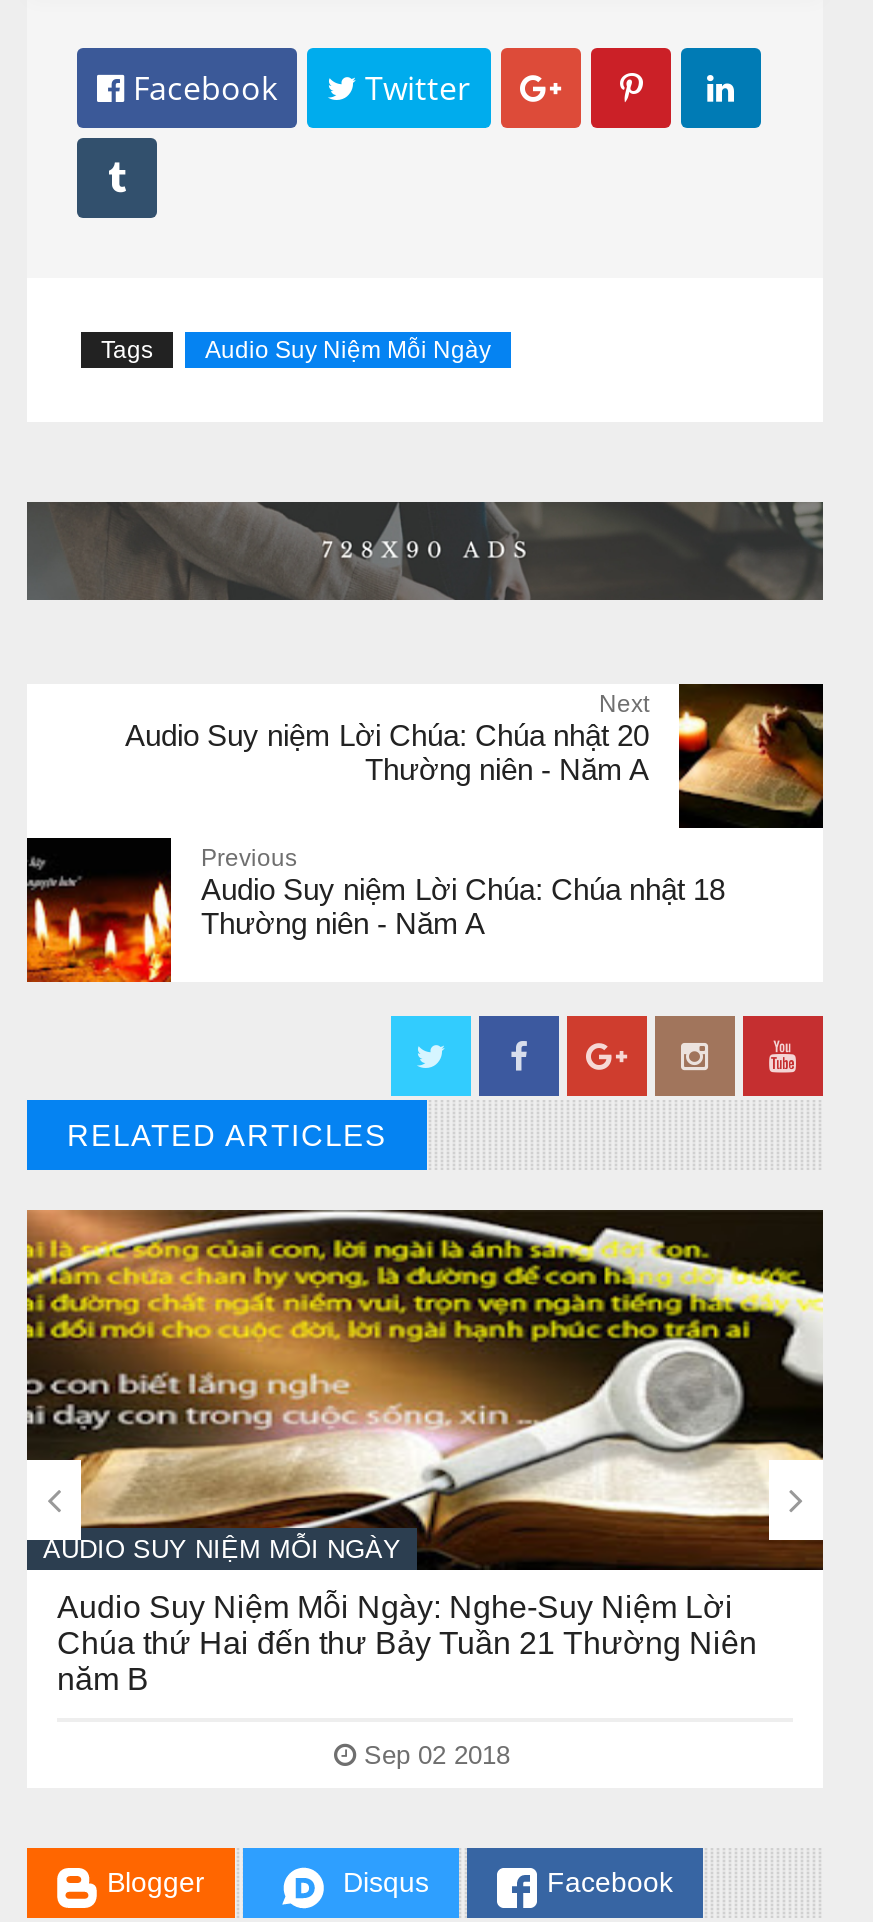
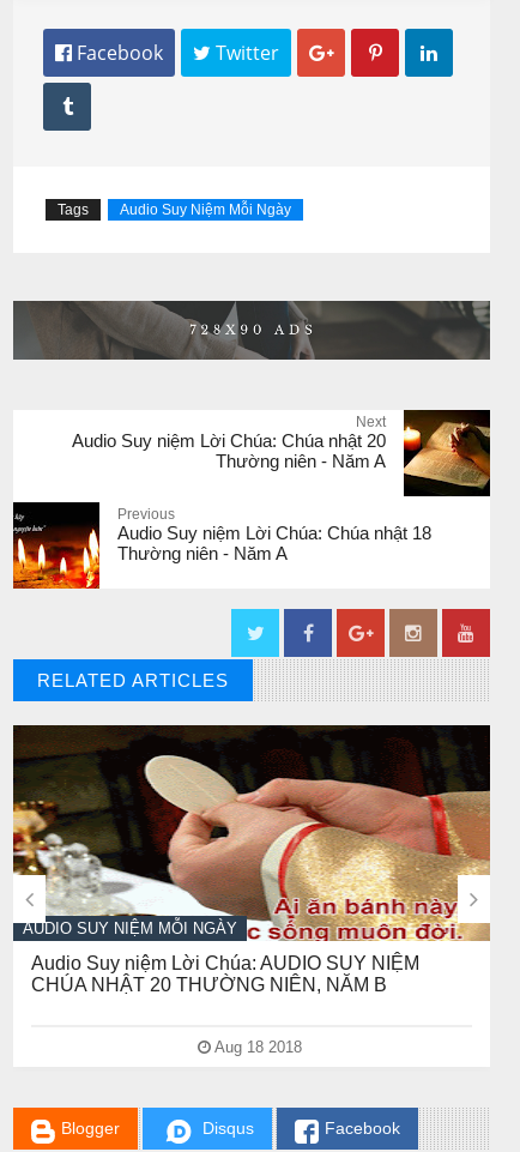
[25,1208,825,1696] [image] | Audio Suy Niệm Mỗi Ngày: Nghe-Suy Niệm Lời | Chúa thứ Hai đến thư Bảy Tuần 21 Thường Niên | năm B -> [12,724,491,995] [image] | Audio Suy niệm Lời Chúa: AUDIO SUY NIỆM | CHÚA NHẬT 20 THƯỜNG NIÊN, NĂM B
[356,1740,510,1770] Sep 02 2018 -> [211,1038,302,1056] Aug 18 2018

